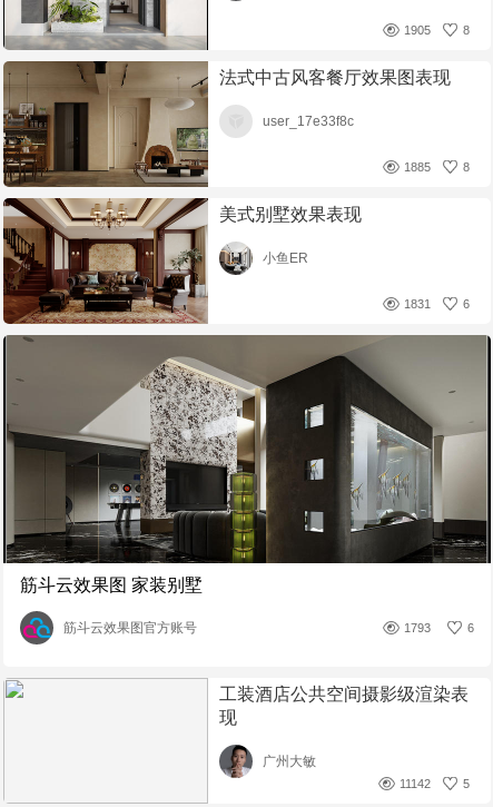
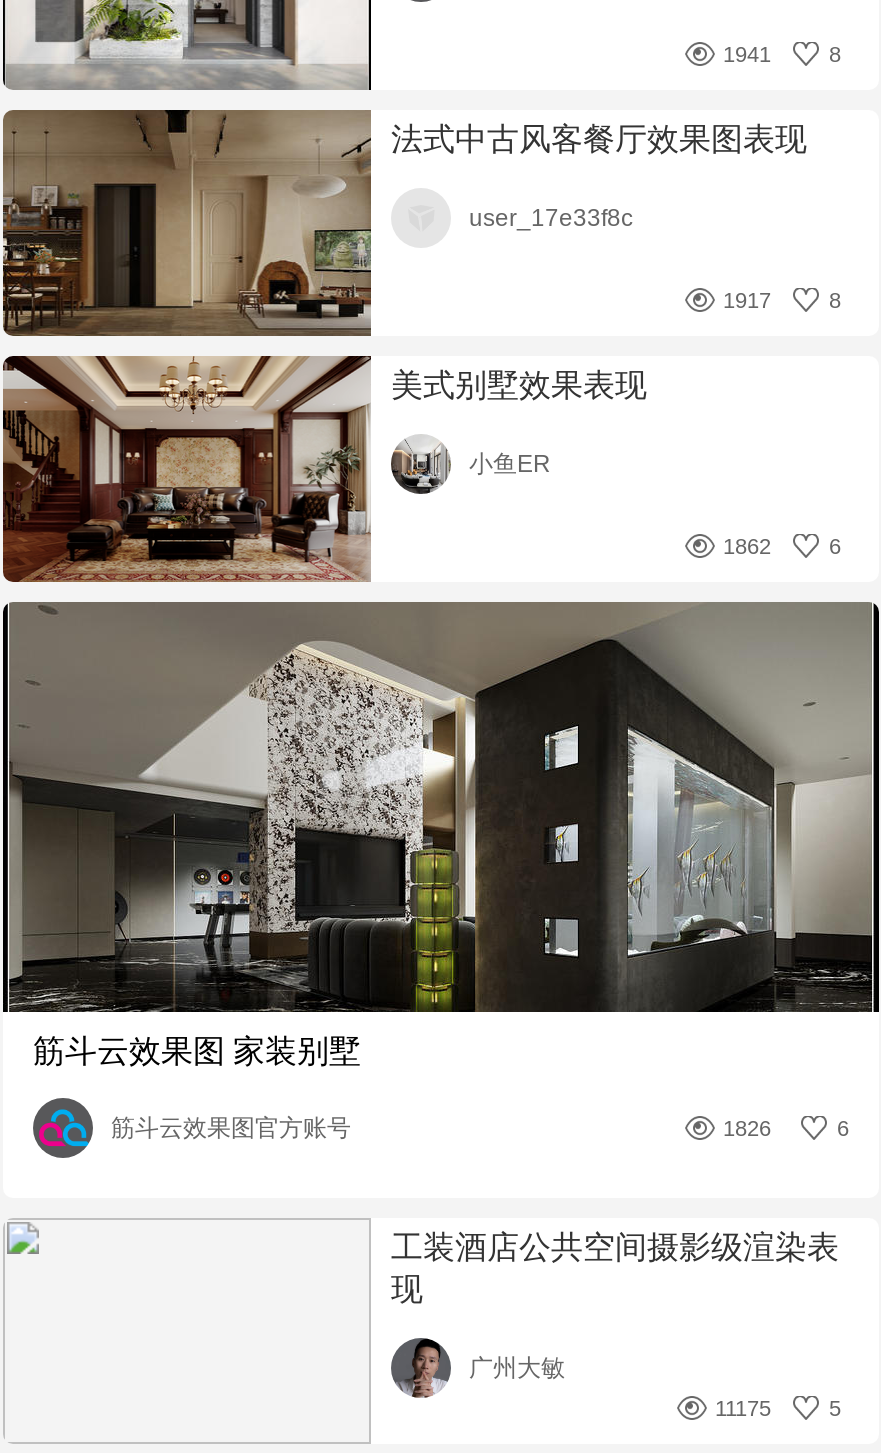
[404,23,431,37] 1905 -> [723,42,771,66] 1941
[404,160,431,174] 1885 -> [723,288,771,312] 1917
[404,297,431,311] 1831 -> [723,534,771,558] 1862
[404,621,431,634] 1793 -> [723,1116,771,1140] 1826
[400,777,431,790] 11142 -> [715,1396,771,1420] 11175

